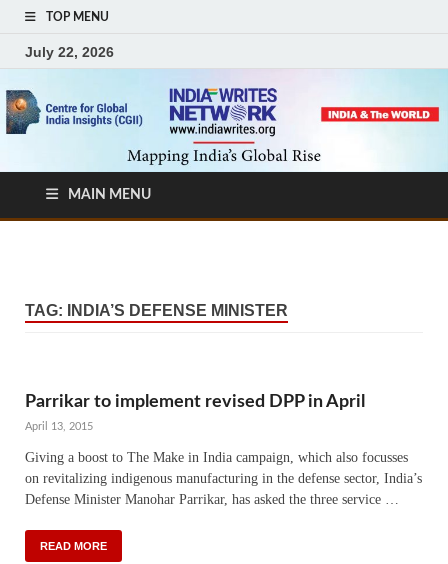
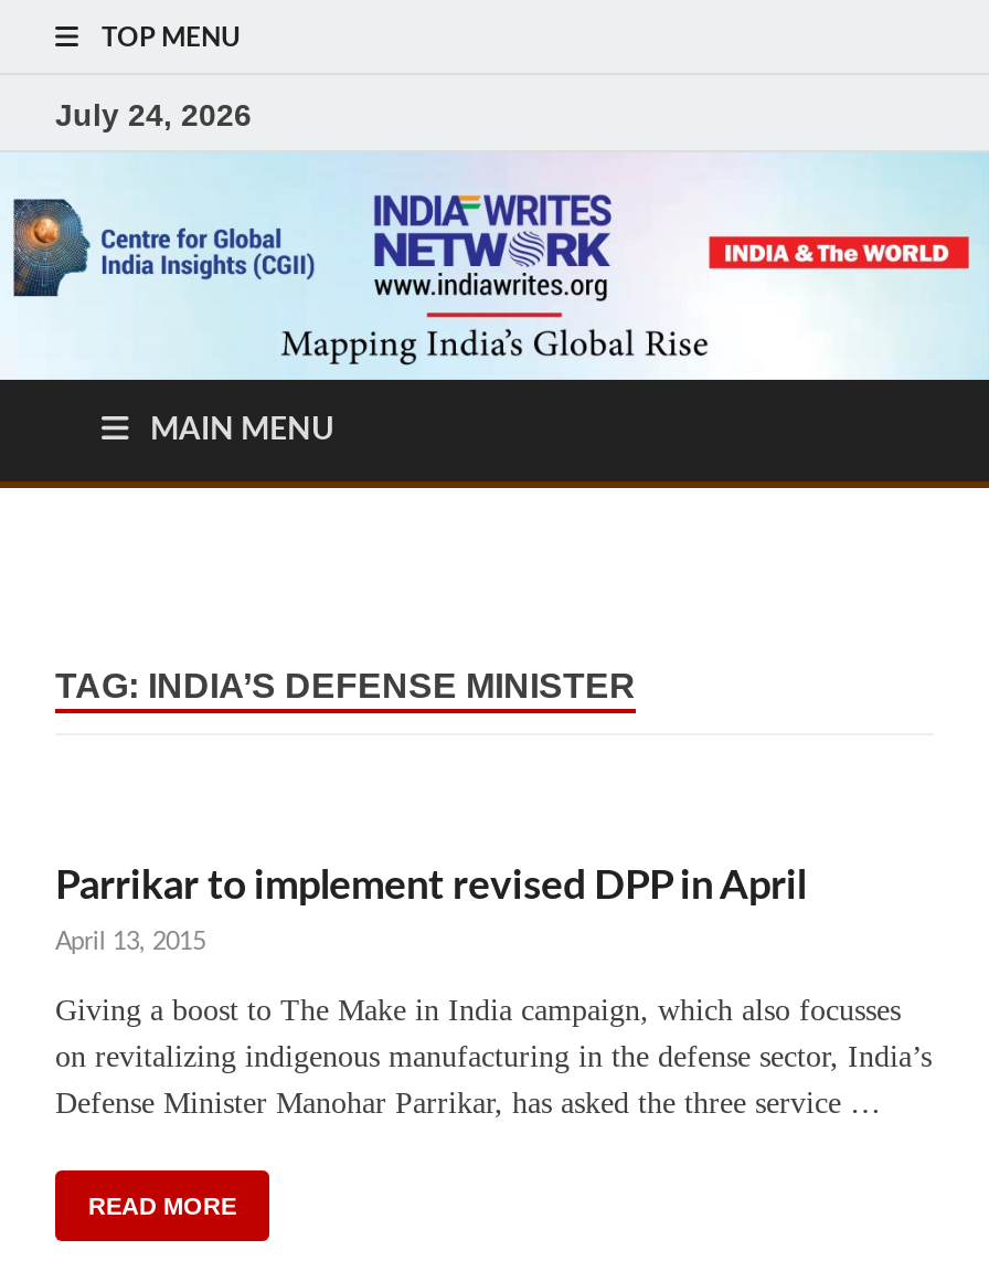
[25,43,114,59] July 22, 2026 -> [55,96,252,131] July 24, 2026

